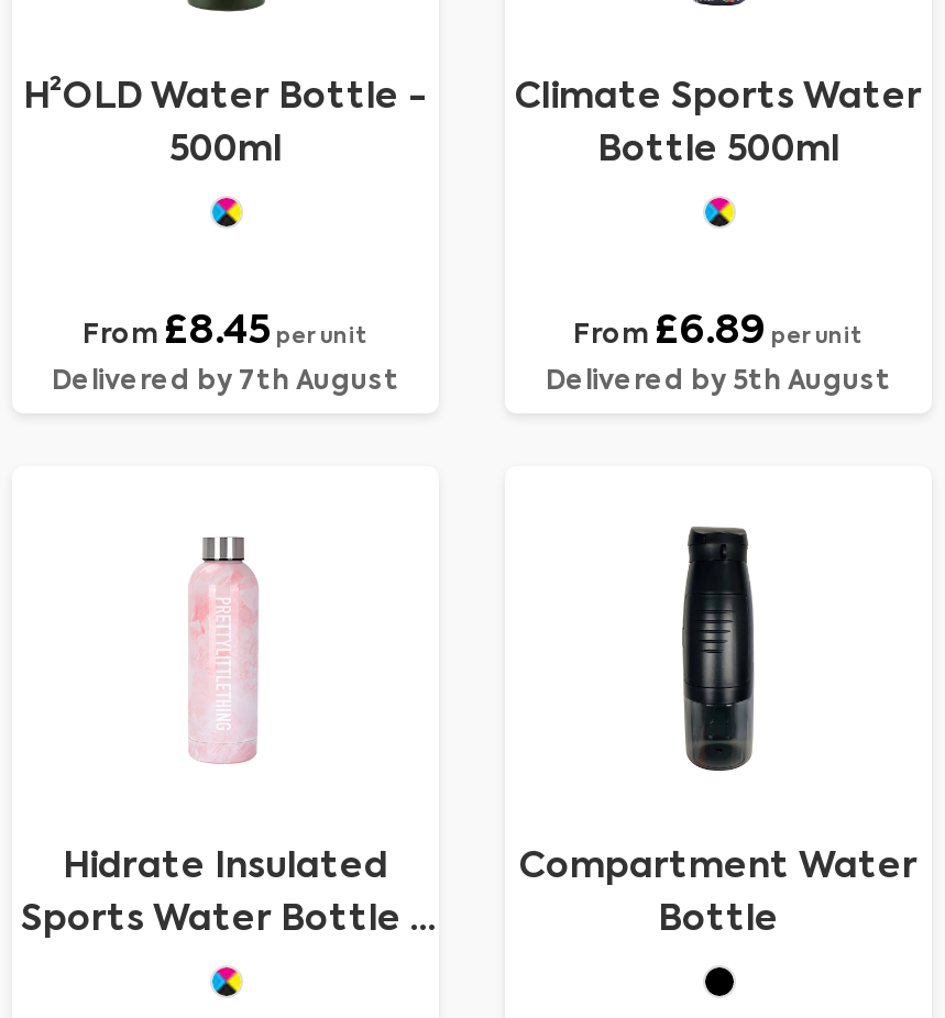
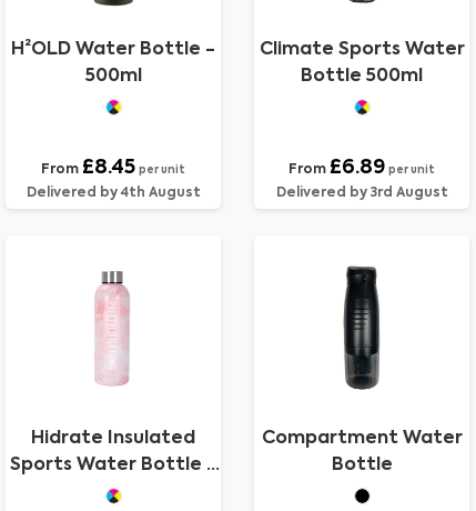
[52,369,399,396] Delivered by 7th August -> [26,187,200,200] Delivered by 4th August
[546,369,891,396] Delivered by 5th August -> [276,187,448,200] Delivered by 3rd August

